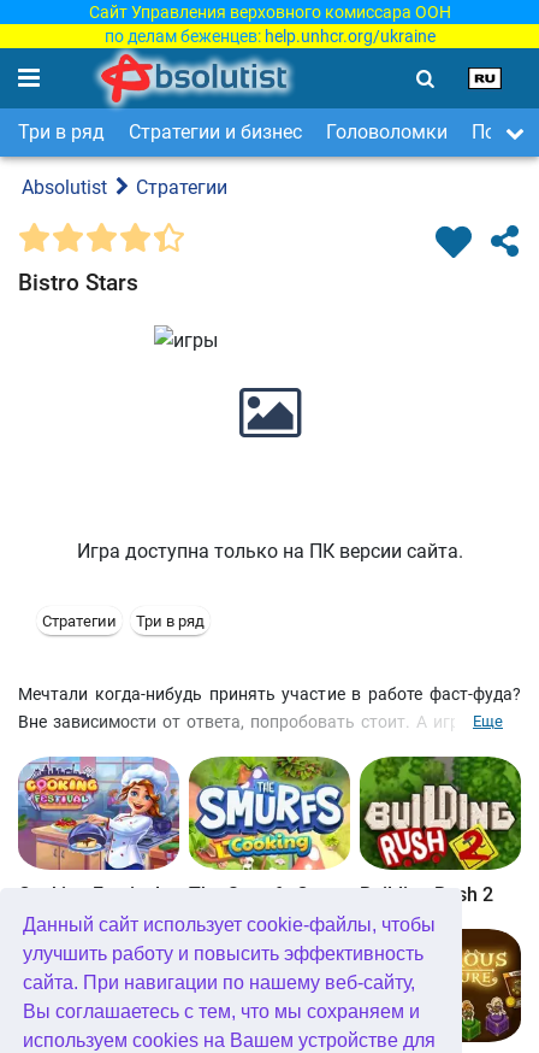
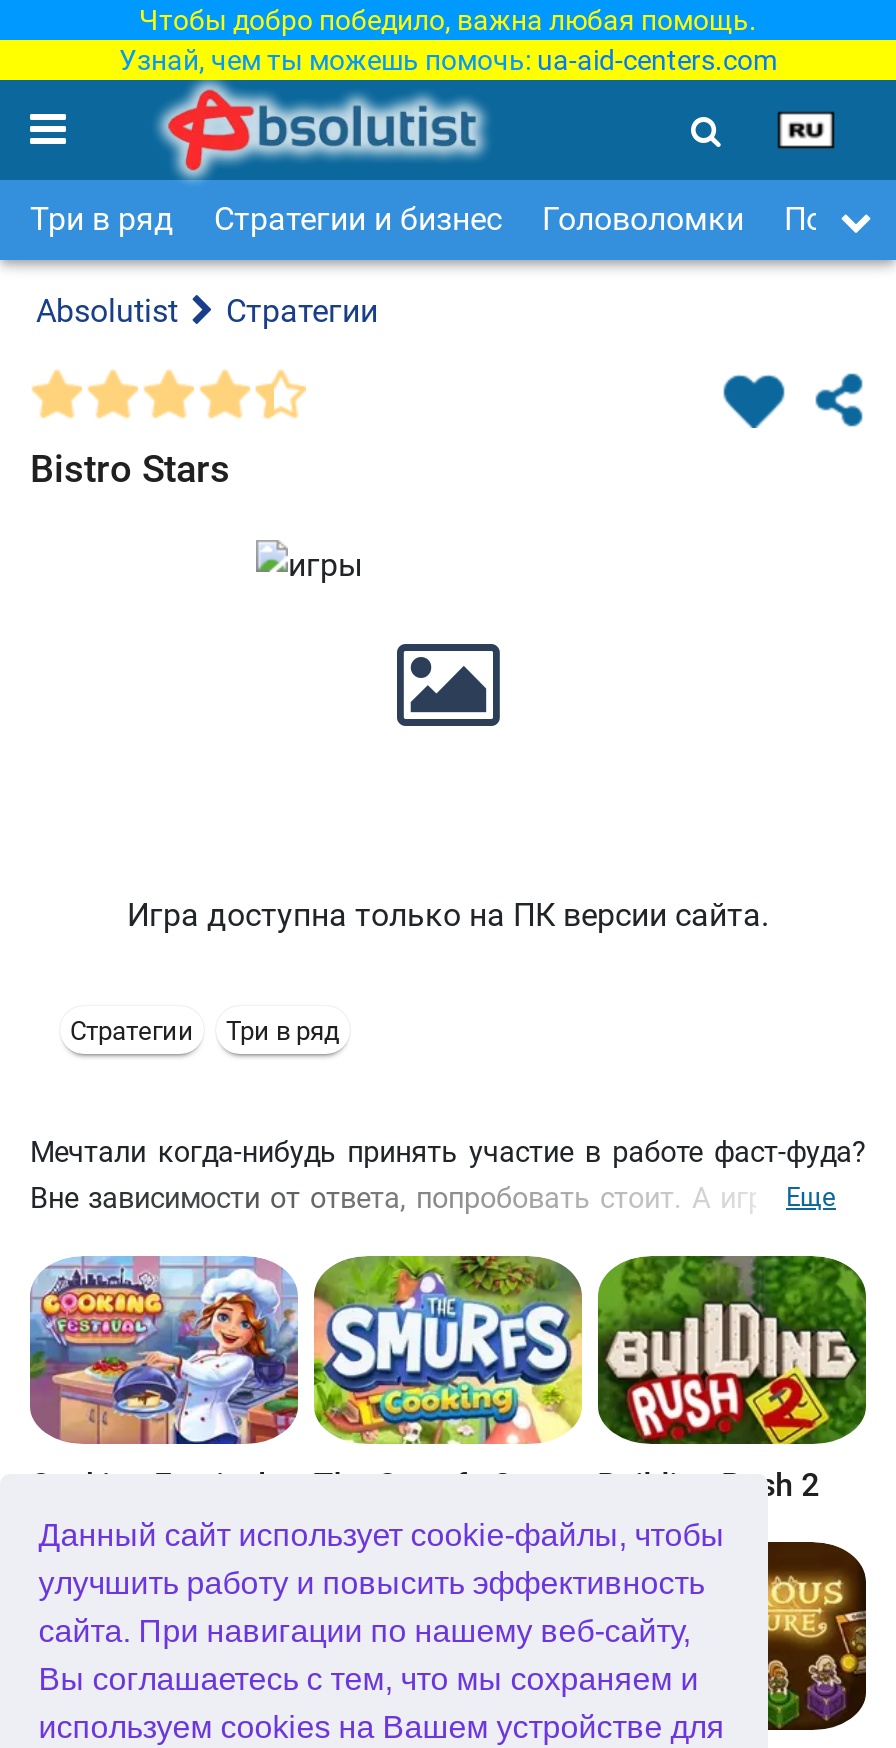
[88,2,451,46] Сайт Управления верховного комиссара ООН | по делам беженцев: help.unhcr.org/ukraine -> [119,4,777,76] Чтобы добро победило, важна любая помощь. | Узнай, чем ты можешь помочь: ua-aid-centers.com

